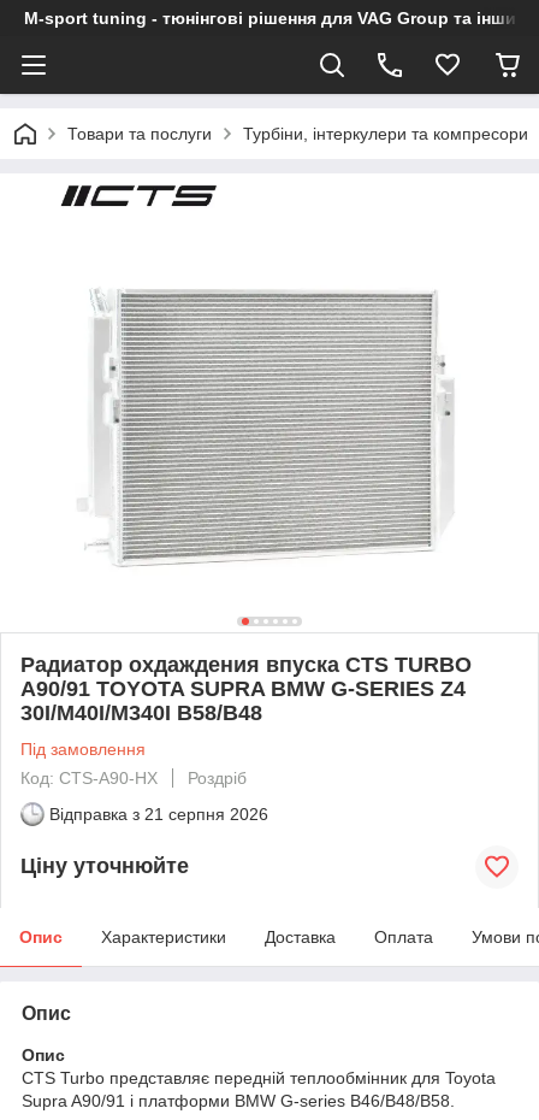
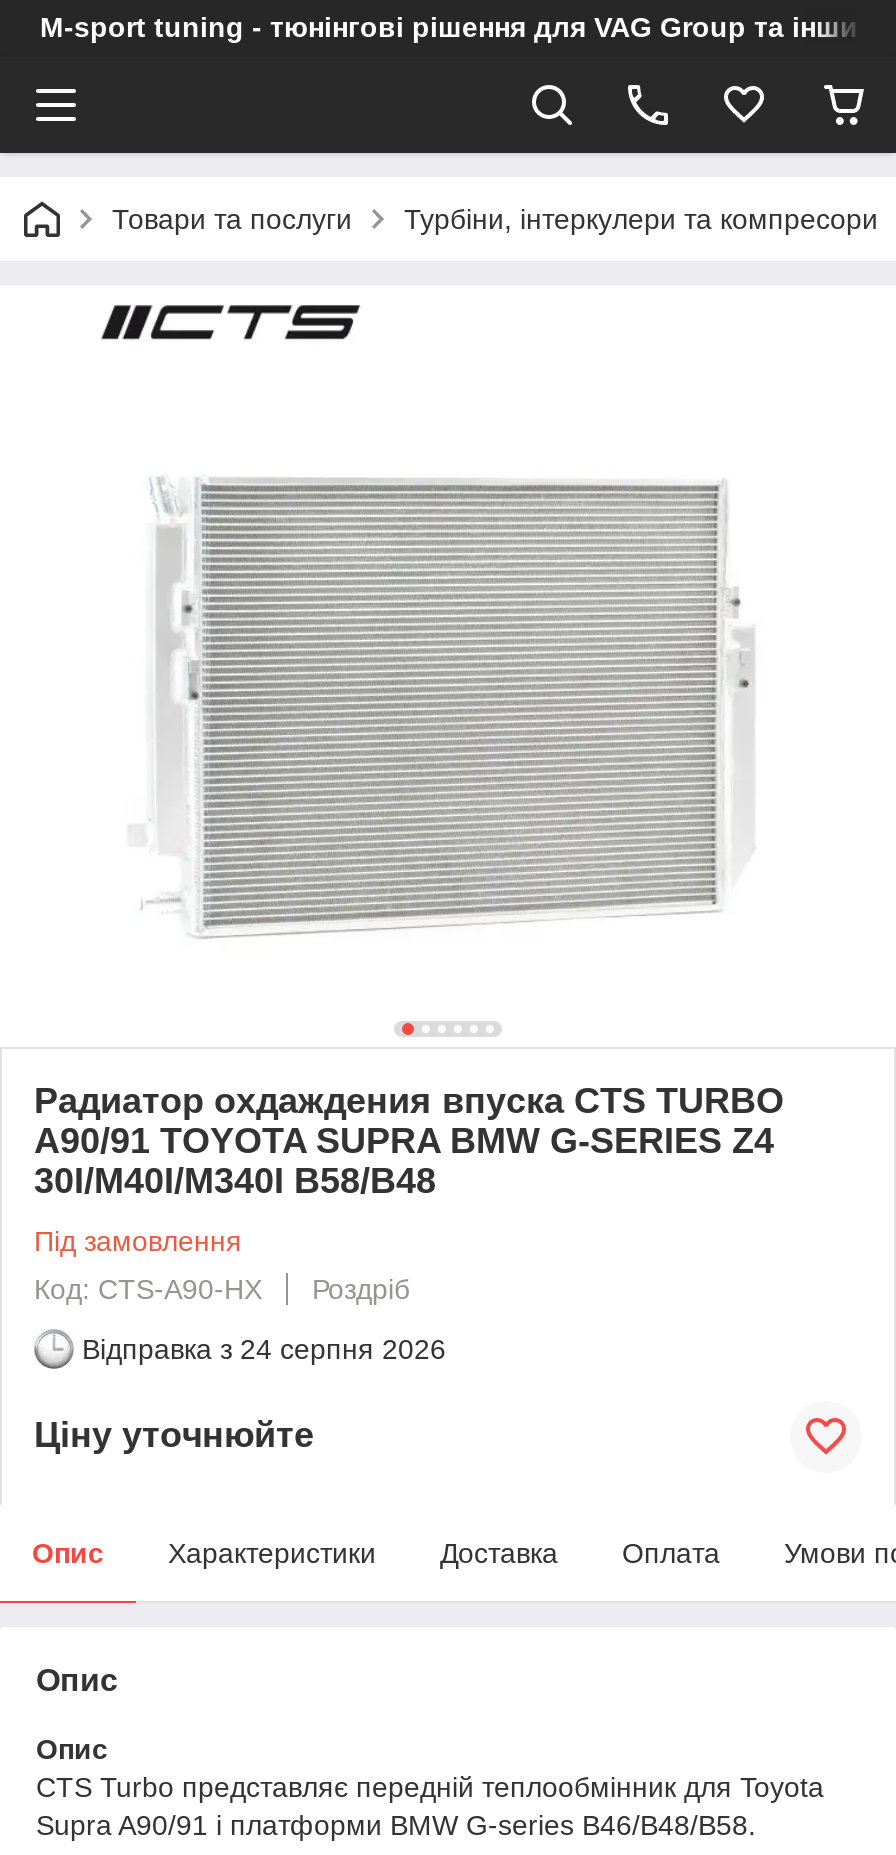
[49,804,268,824] Відправка з 21 серпня 2026 -> [82,1333,446,1365] Відправка з 24 серпня 2026

